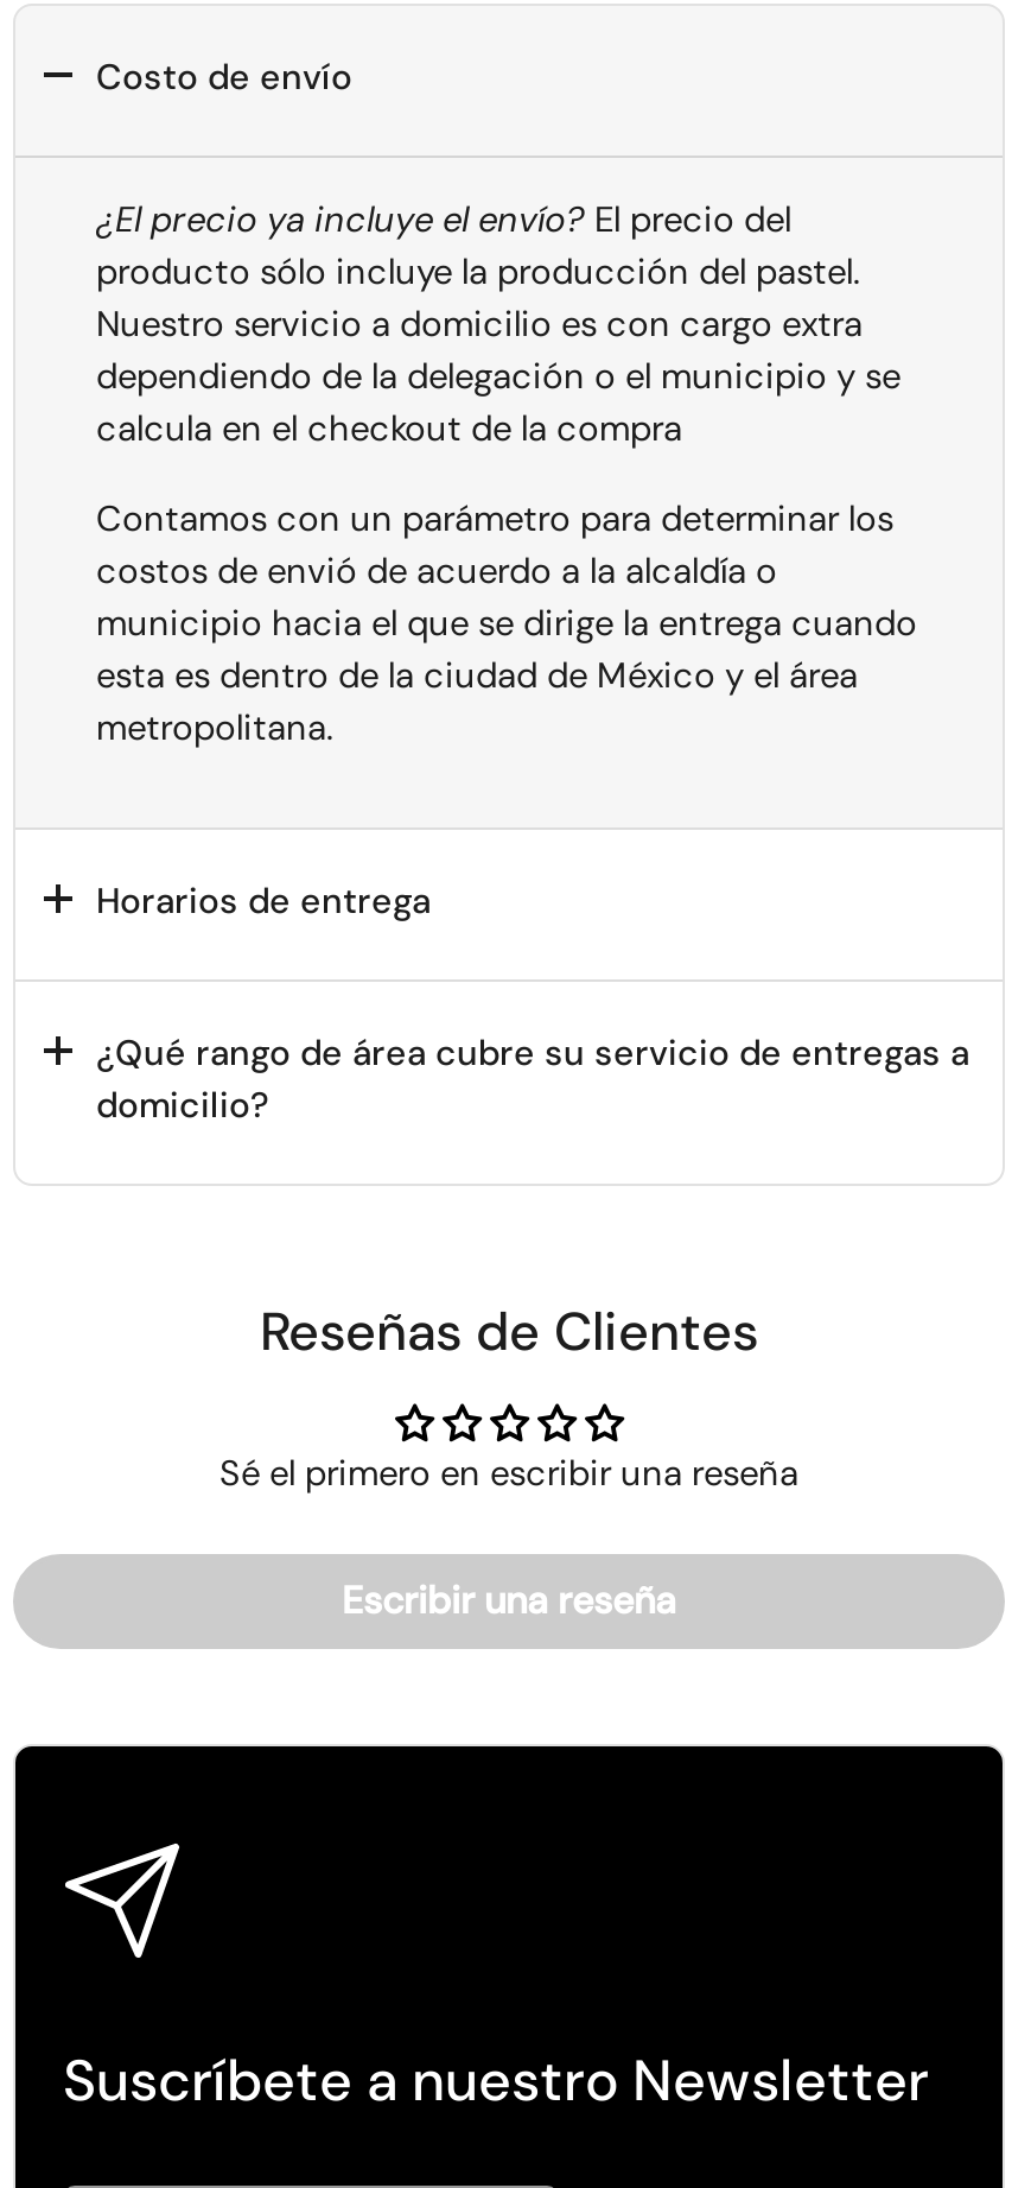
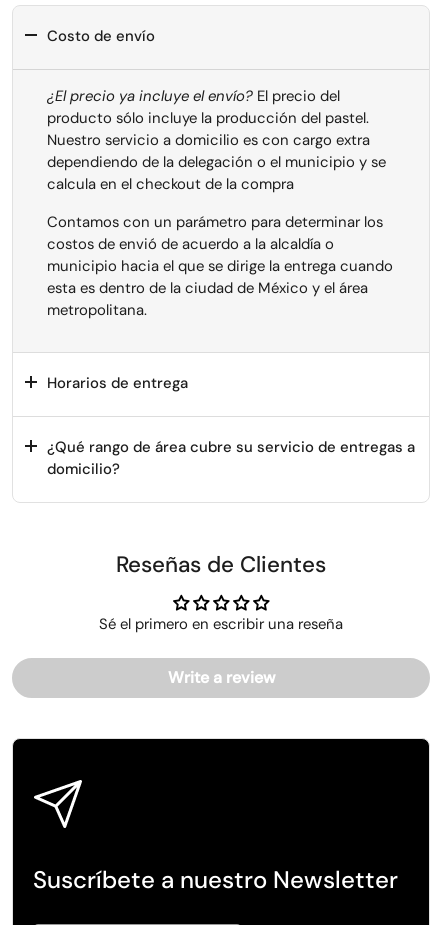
[342,1574,676,1624] Escribir una reseña -> [167,666,274,687] Write a review

